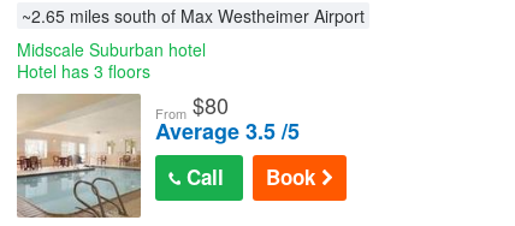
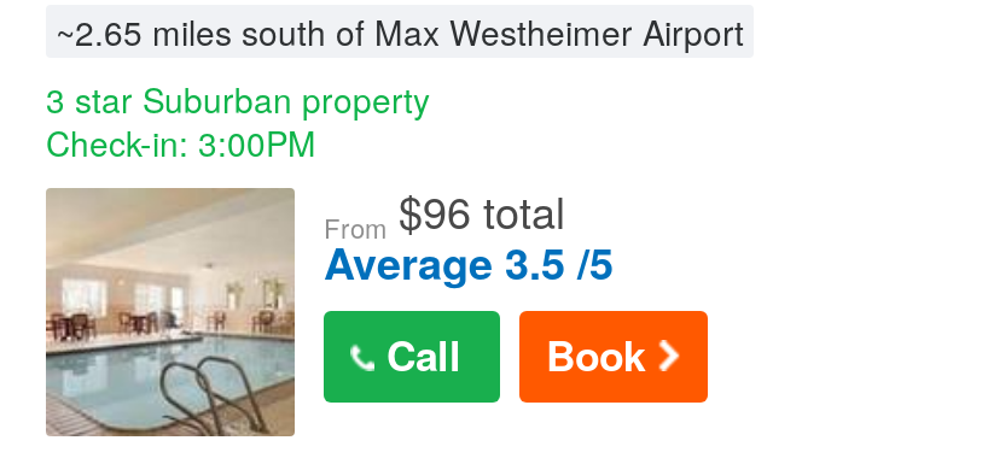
[17,37,229,123] Midscale Suburban hotel | Hotel has 3 floors | From $80 -> [46,75,565,247] 3 star Suburban property | Check-in: 3:00PM | From $96 total

